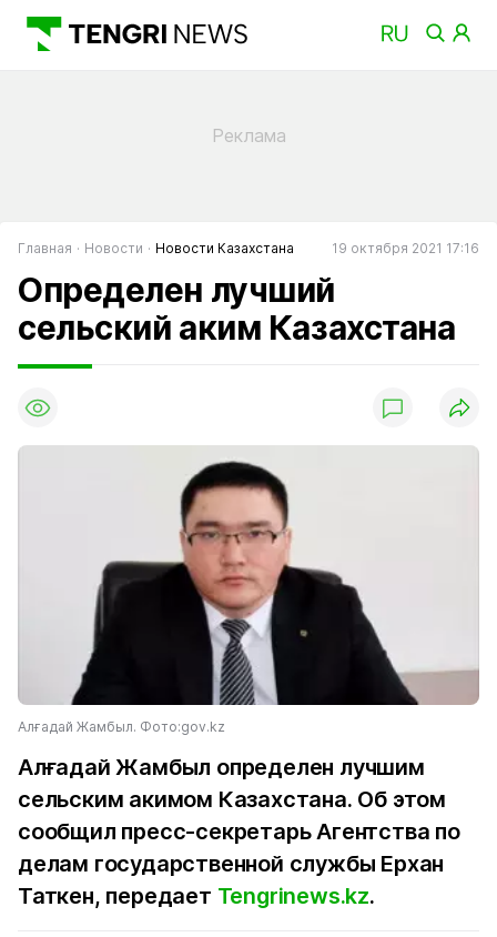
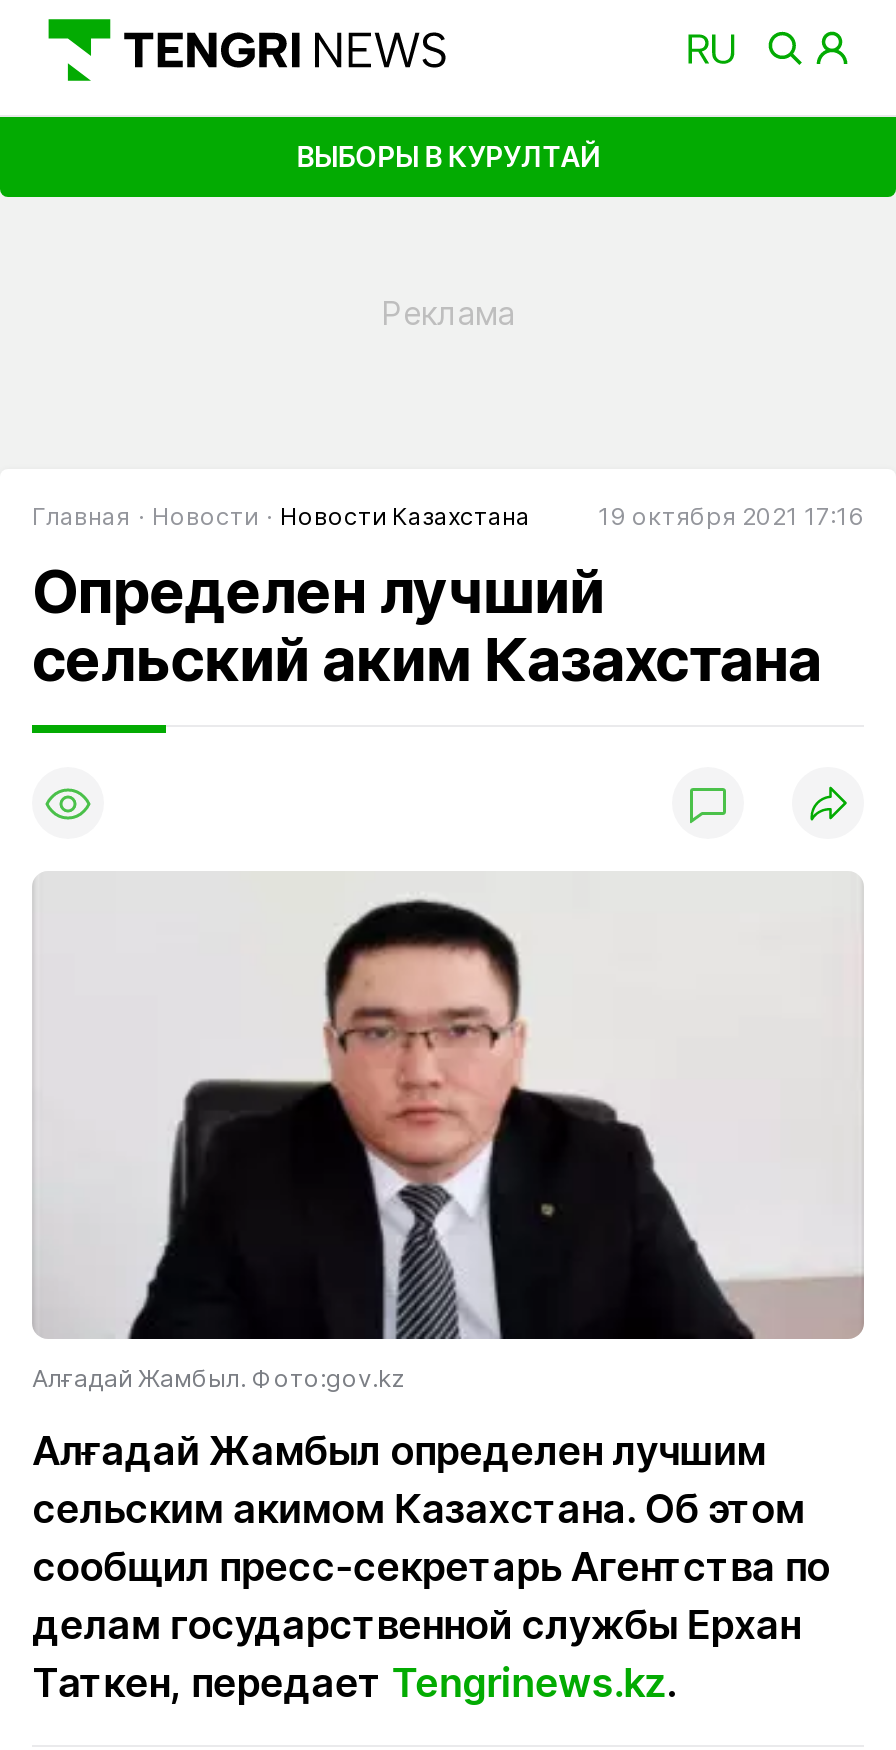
none -> [296,138,600,172] ВЫБОРЫ В КУРУЛТАЙ

